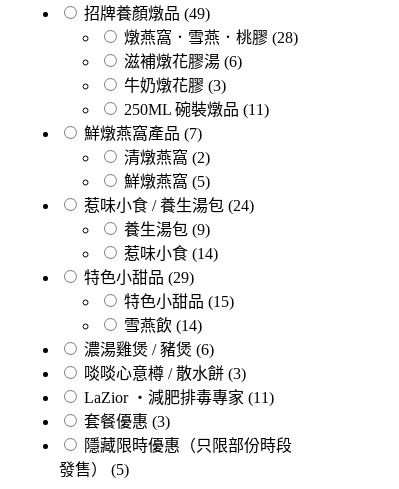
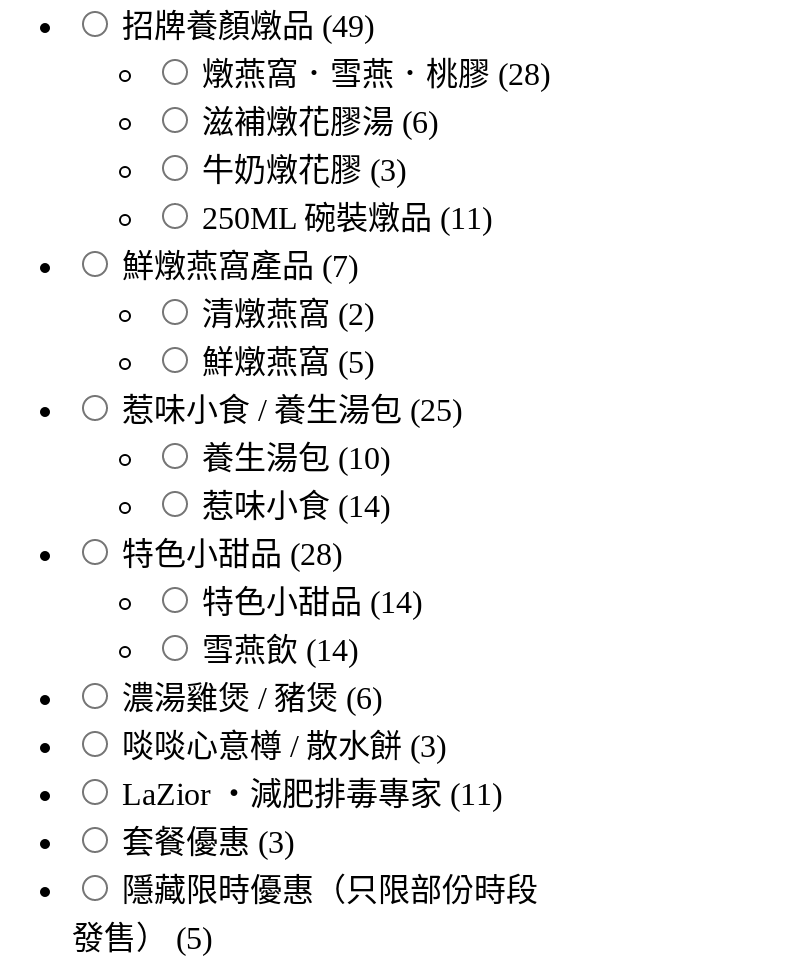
[84,197,254,214] 惹味小食 / 養生湯包 (24) -> [122,393,462,427] 惹味小食 / 養生湯包 (25)
[124,221,210,238] 養生湯包 (9) -> [202,441,390,475] 養生湯包 (10)
[84,269,194,286] 特色小甜品 (29) -> [122,537,342,571] 特色小甜品 (28)
[124,293,234,310] 特色小甜品 (15) -> [202,585,422,619] 特色小甜品 (14)

